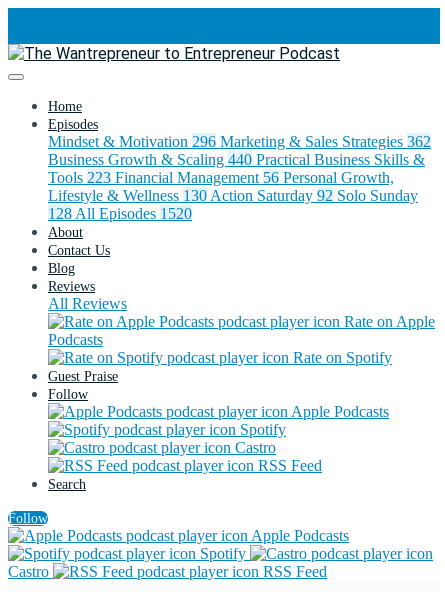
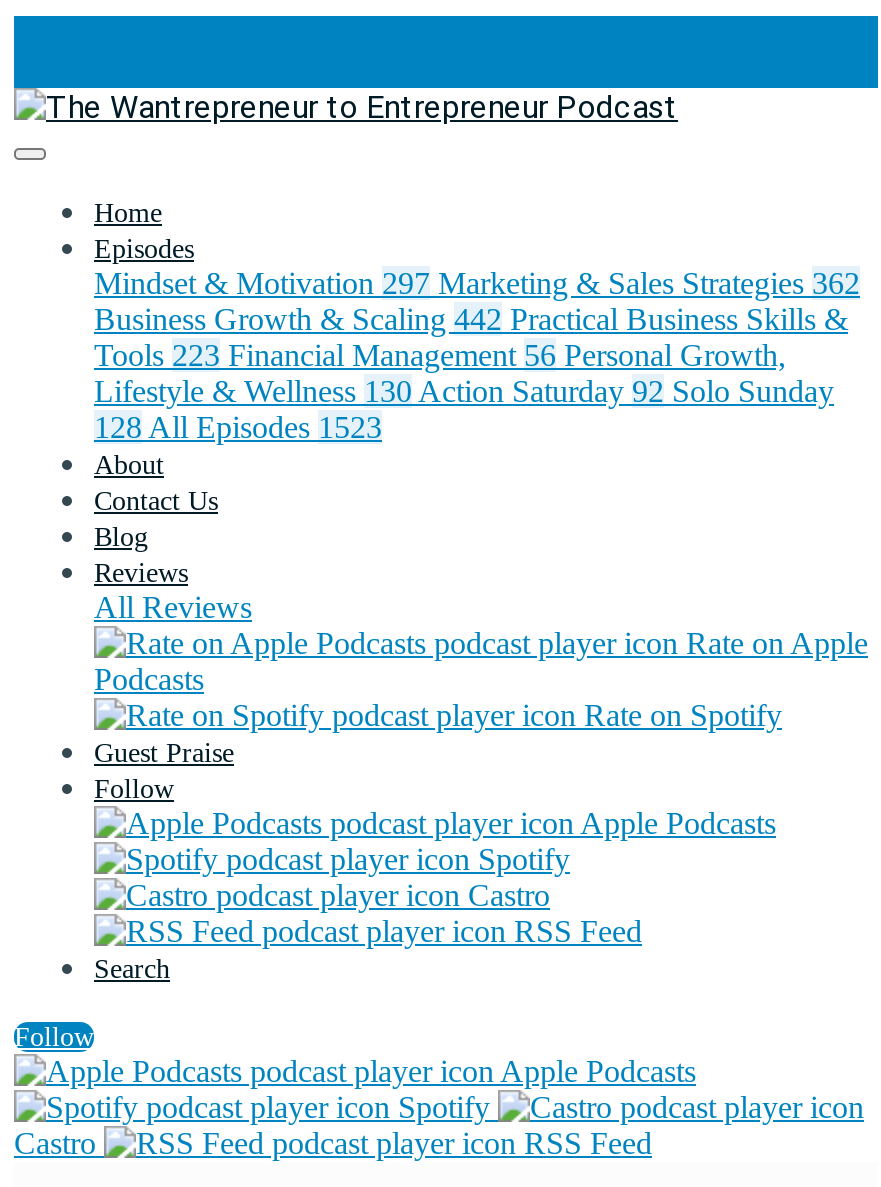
[48,133,431,150] Mindset & Motivation 296 Marketing & Sales Strategies 362 -> [94,266,860,300] Mindset & Motivation 297 Marketing & Sales Strategies 362
[48,151,425,168] Business Growth & Scaling 440 Practical Business Skills & -> [94,302,848,336] Business Growth & Scaling 442 Practical Business Skills &
[48,205,192,222] 128 All Episodes 1520 -> [94,410,382,444] 128 All Episodes 1523

